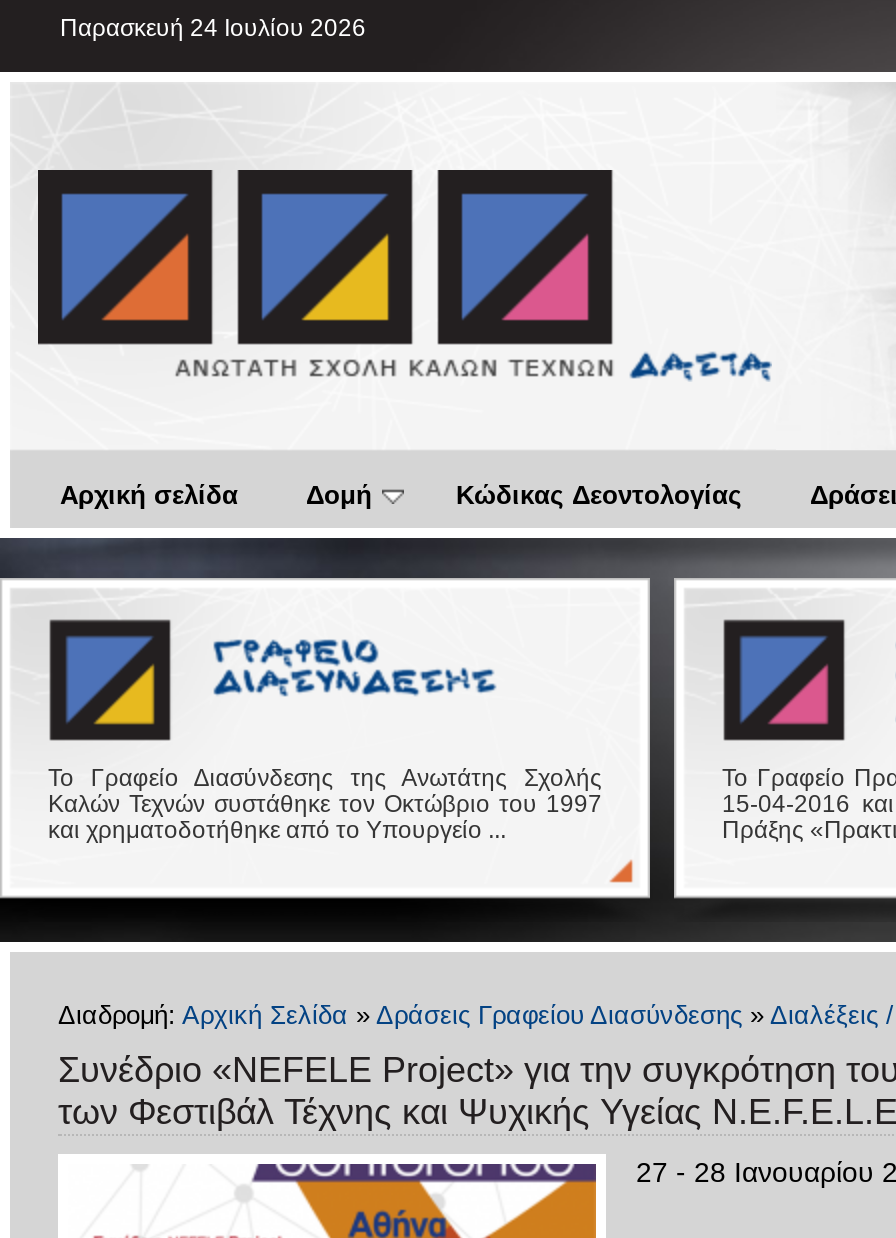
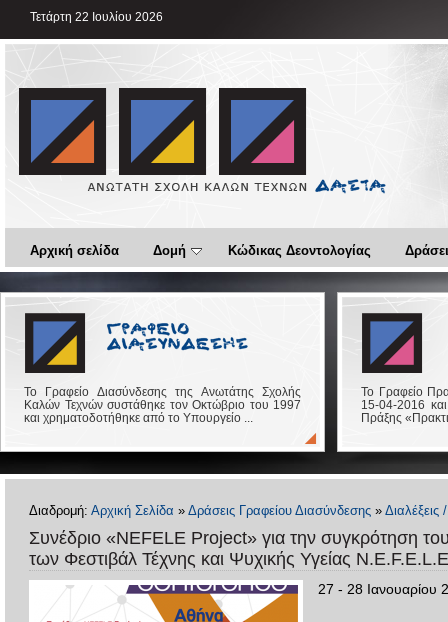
[60,14,366,42] Παρασκευή 24 Ιουλίου 2026 -> [30,10,163,24] Τετάρτη 22 Ιουλίου 2026

